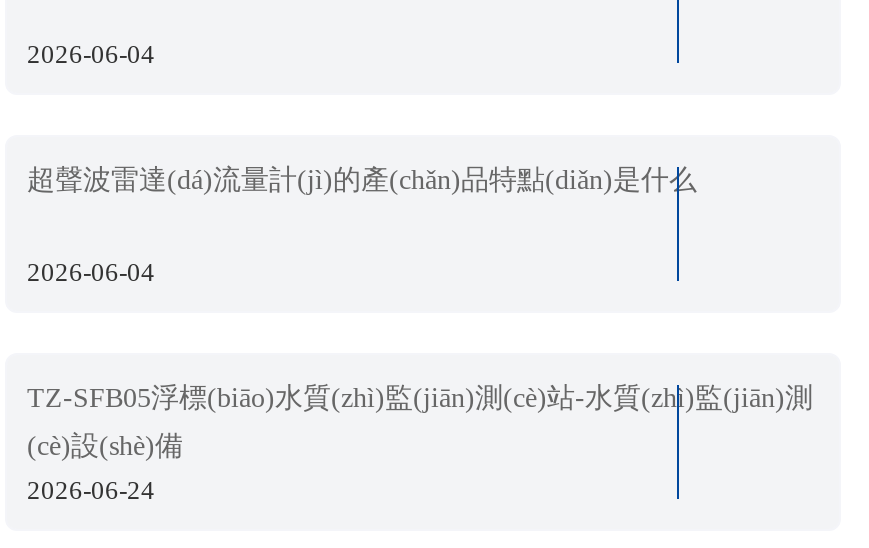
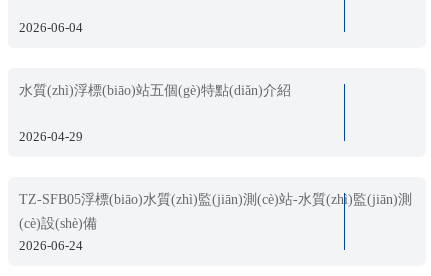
[27,166,697,196] 超聲波雷達(dá)流量計(jì)的產(chǎn)品特點(diǎn)是什么 -> [19,83,291,98] 水質(zhì)浮標(biāo)站五個(gè)特點(diǎn)介紹
[27,258,155,288] 2026-06-04 -> [19,129,83,144] 2026-04-29

